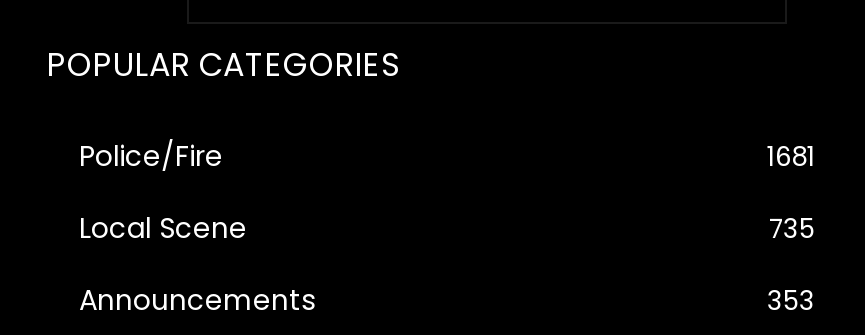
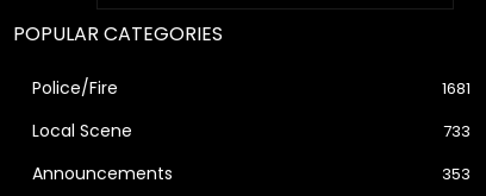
[769,210,815,248] 735 -> [443,120,471,142] 733

